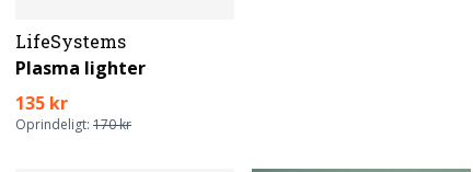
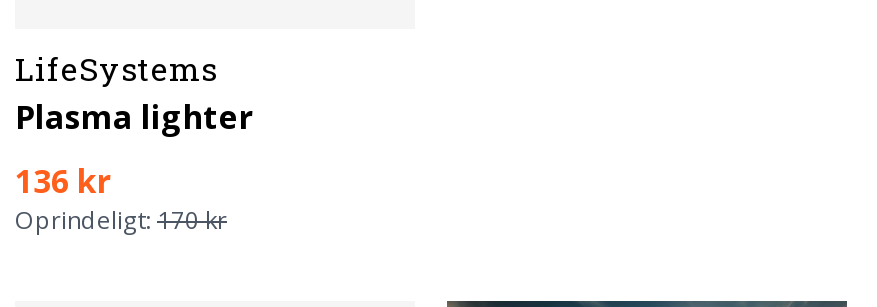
[15,91,68,115] 135 kr -> [15,159,111,203] 136 kr

